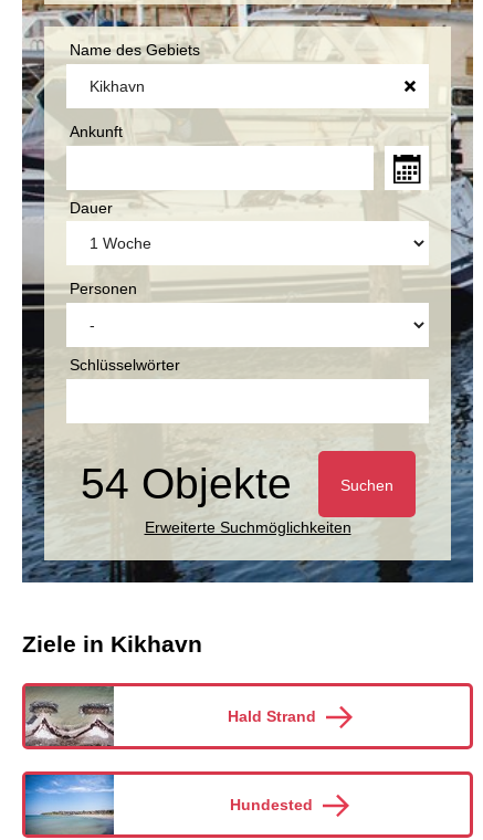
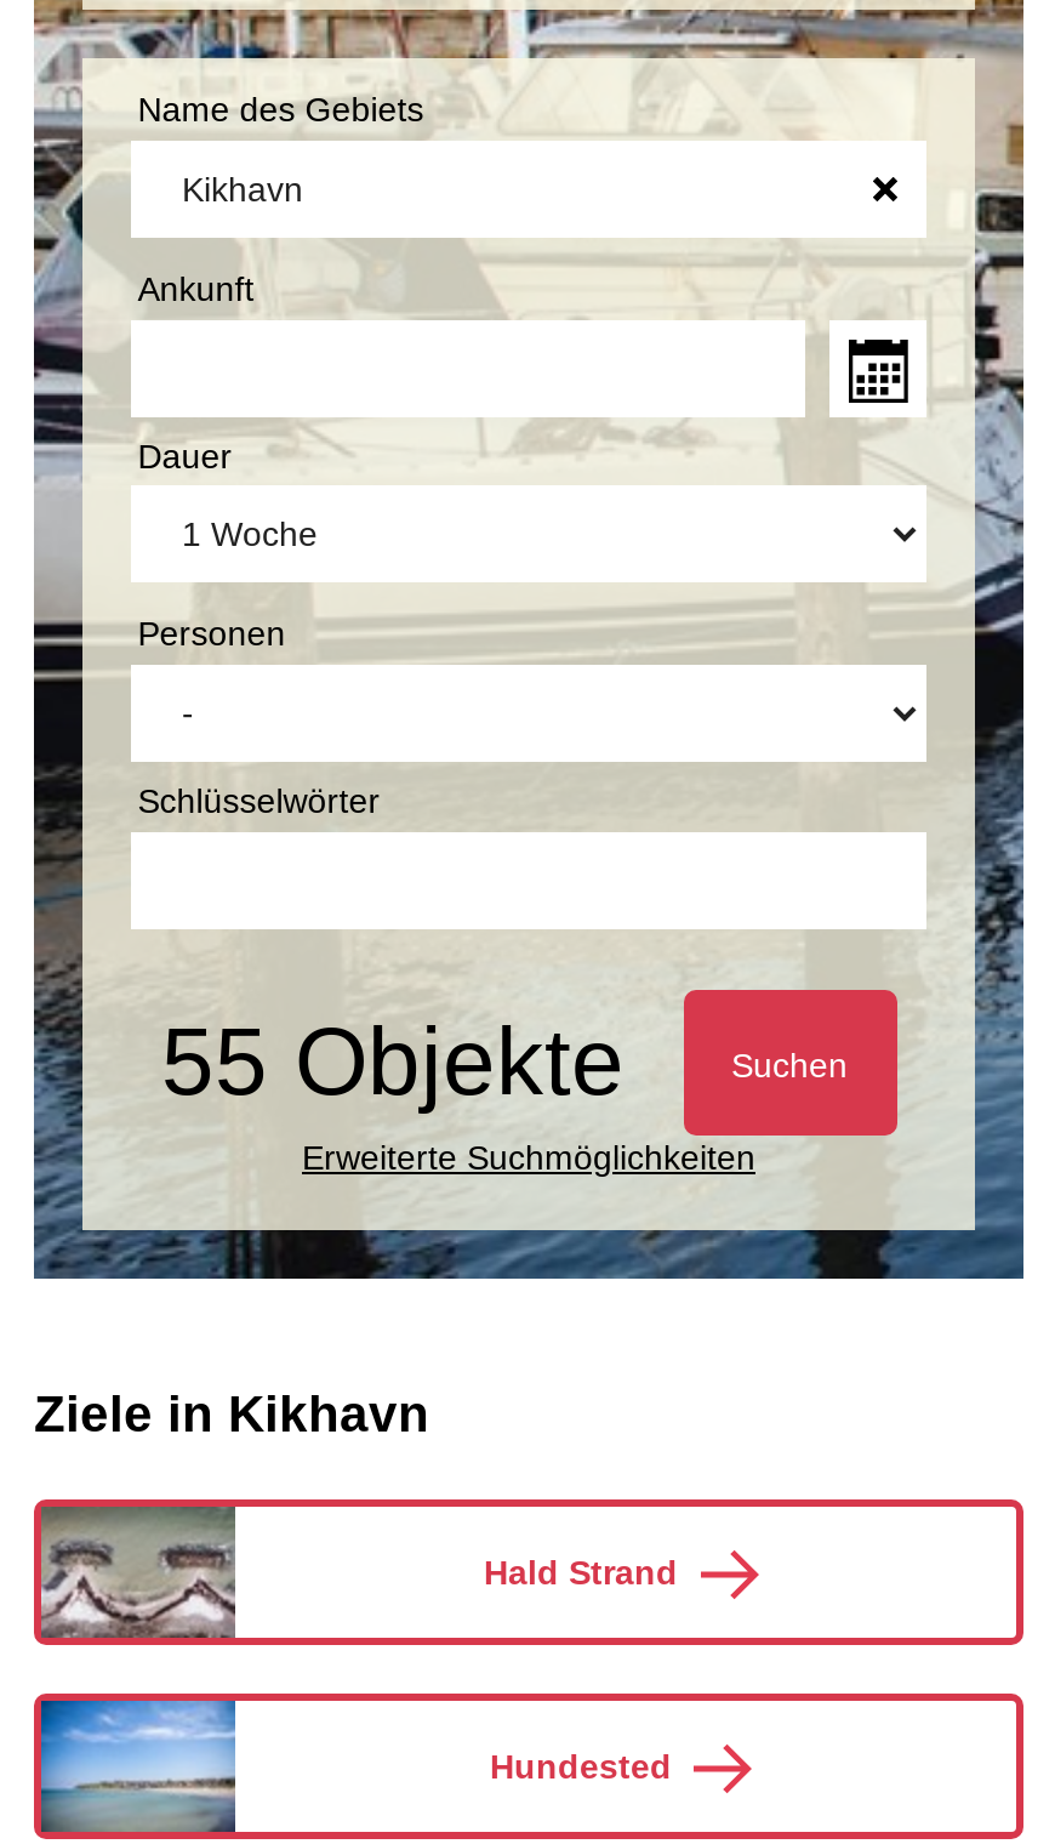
[80,460,291,507] 54 Objekte -> [161,1009,625,1114] 55 Objekte

